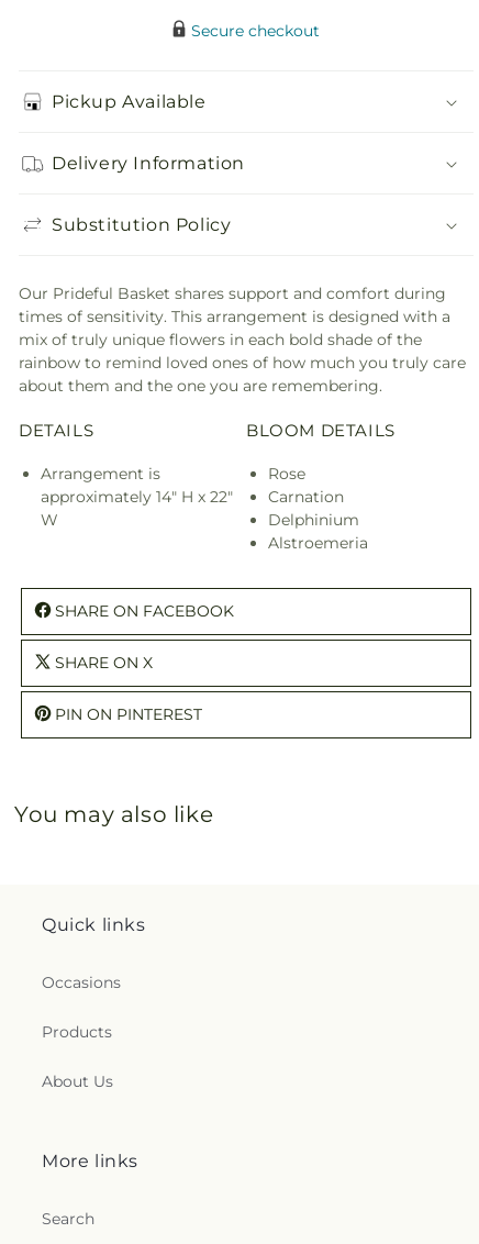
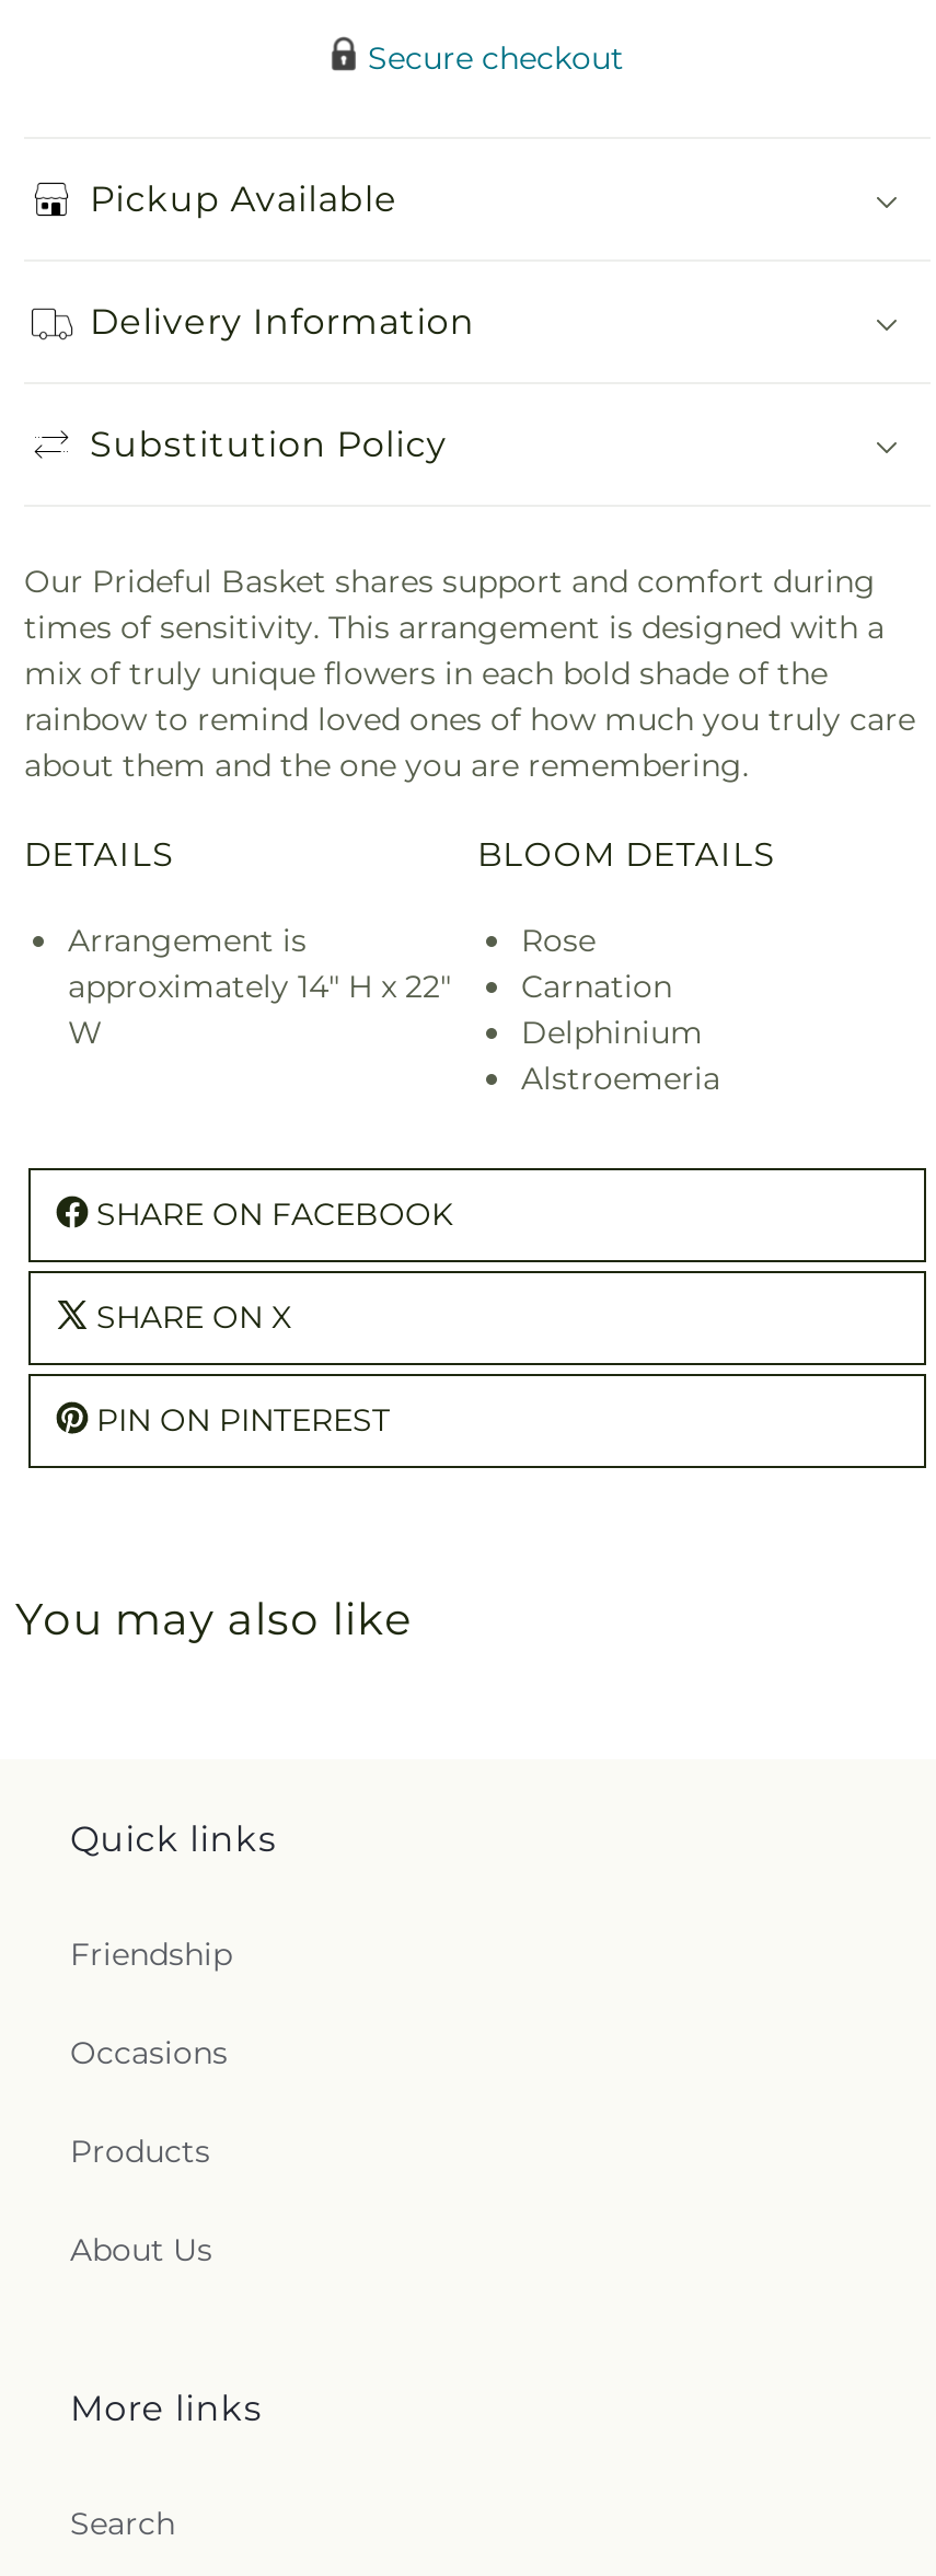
none -> [70,1934,232,1974] Friendship

